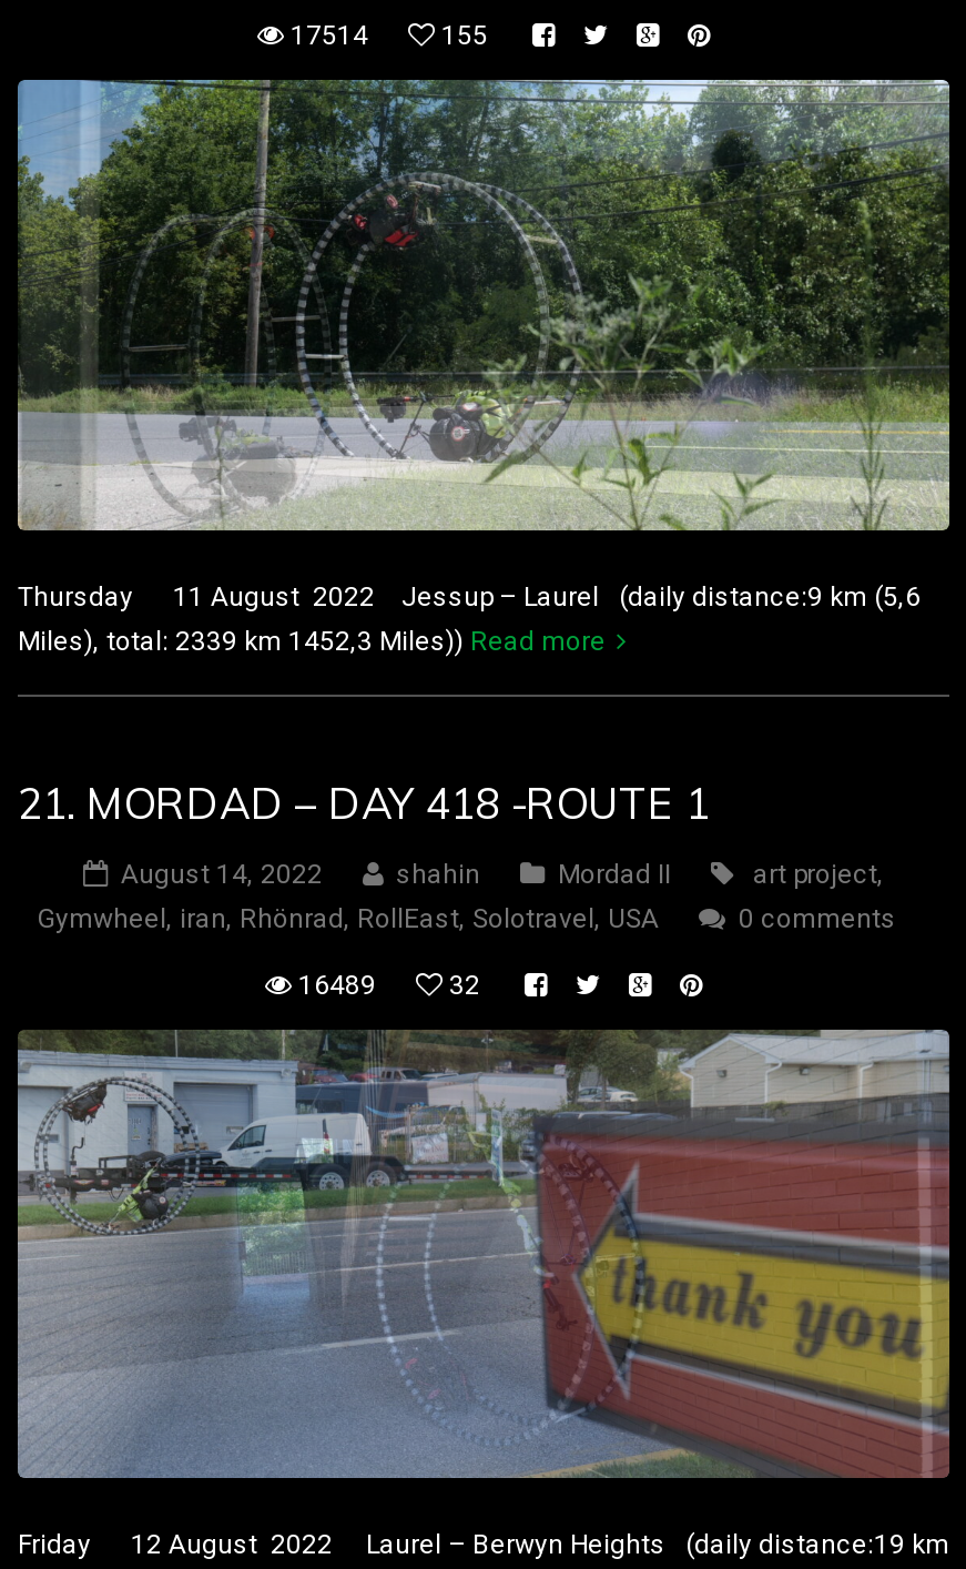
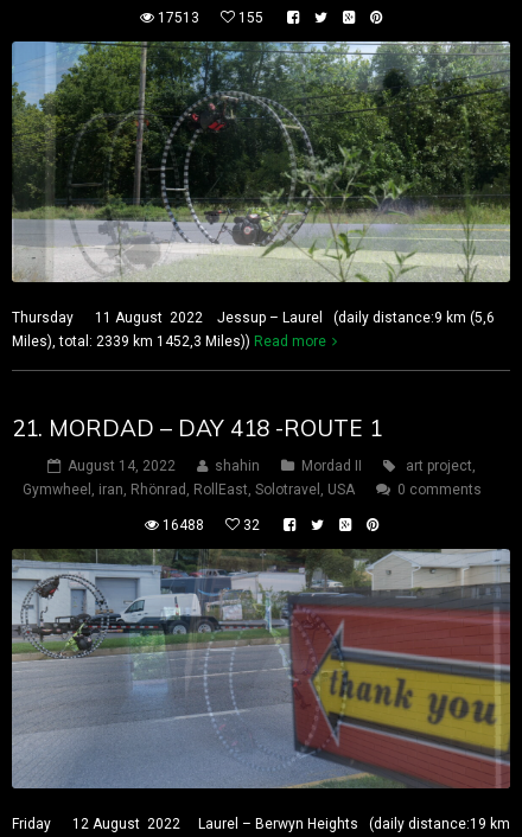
[291,21,368,52] 17514 -> [158,10,199,27] 17513
[298,969,376,1000] 16489 -> [162,516,203,533] 16488

